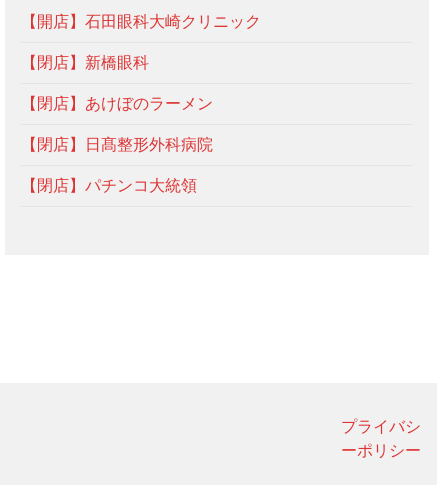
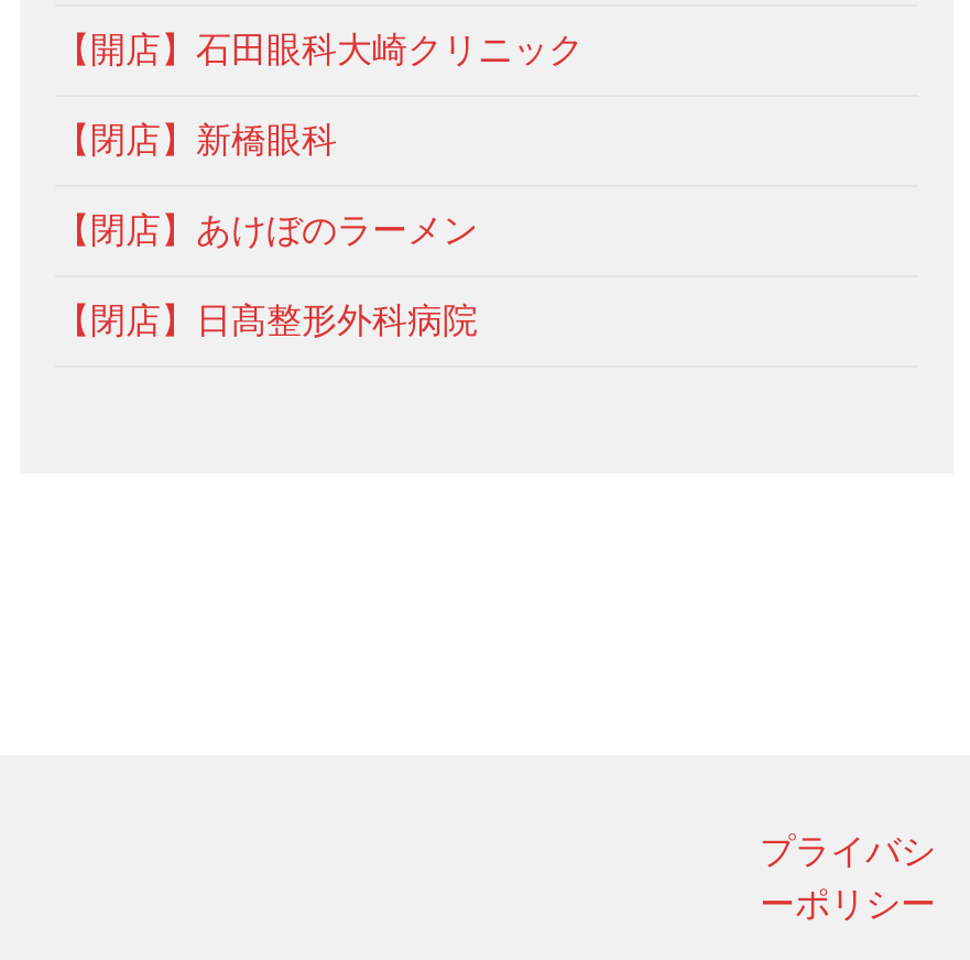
[21,177,197,194] 【閉店】パチンコ大統領 -> none

